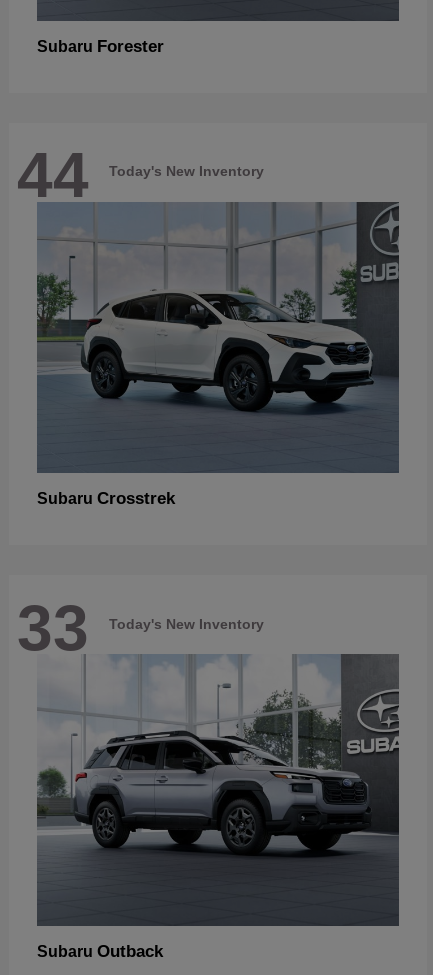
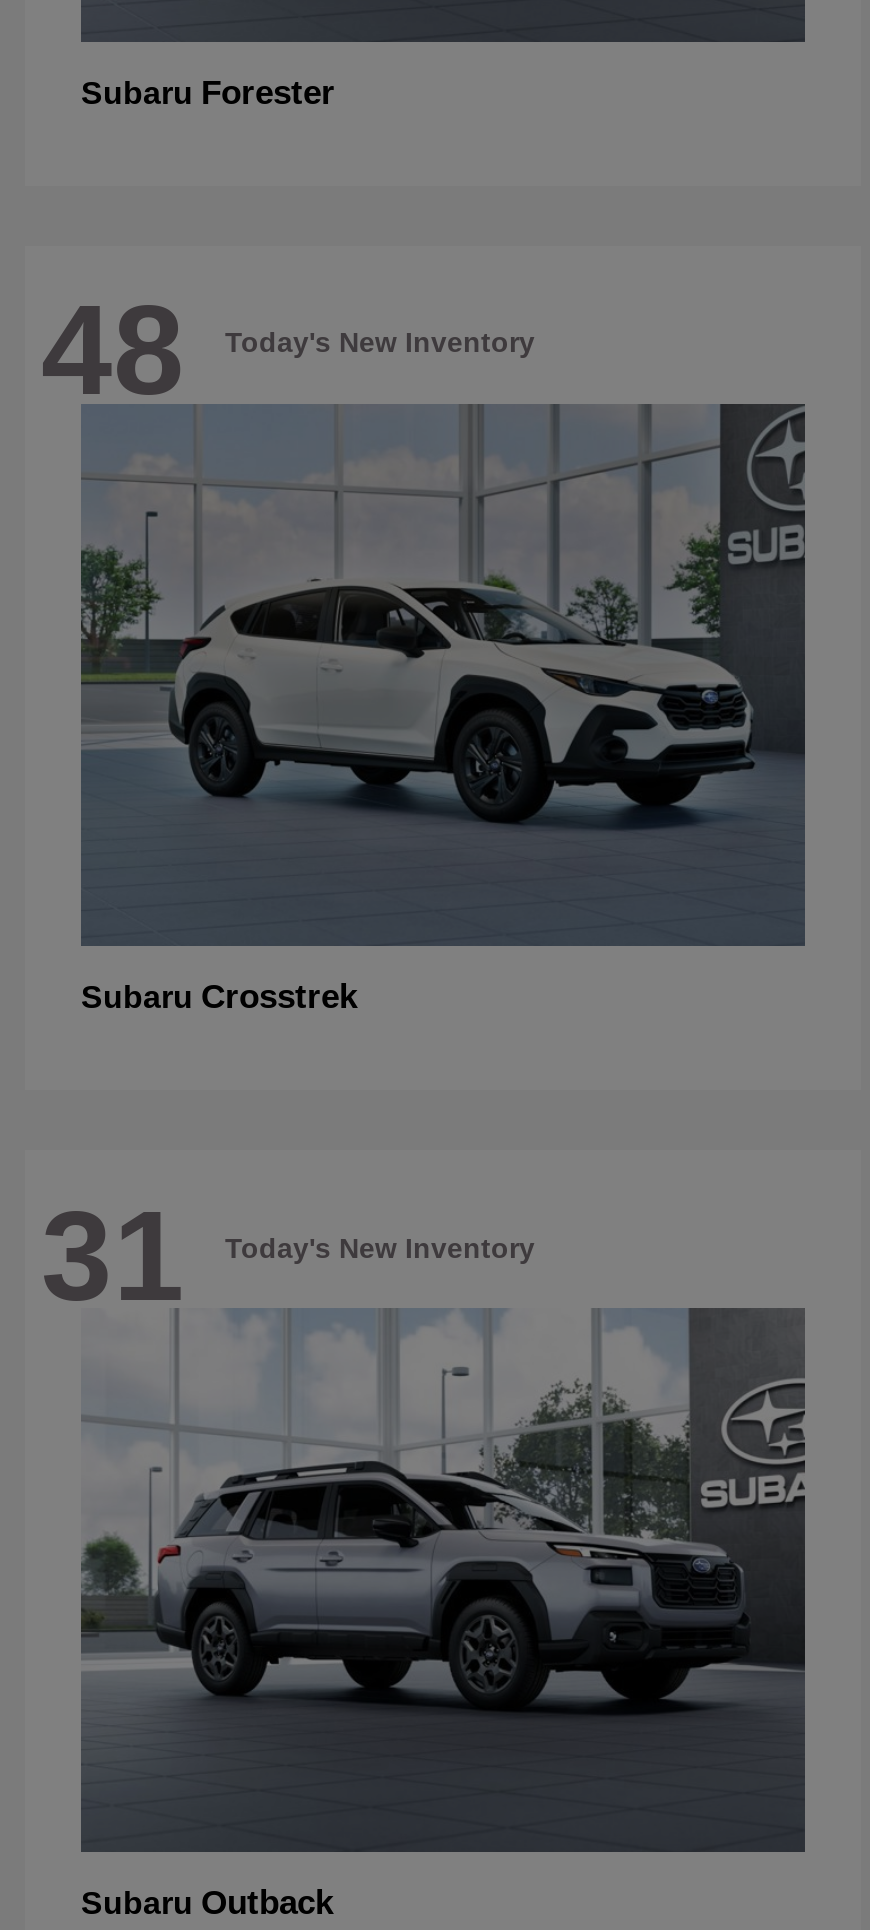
[17,139,264,211] 44 Today's New Inventory -> [41,278,535,422] 48 Today's New Inventory
[17,592,264,664] 33 Today's New Inventory -> [41,1183,535,1327] 31 Today's New Inventory

